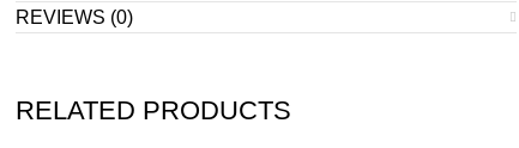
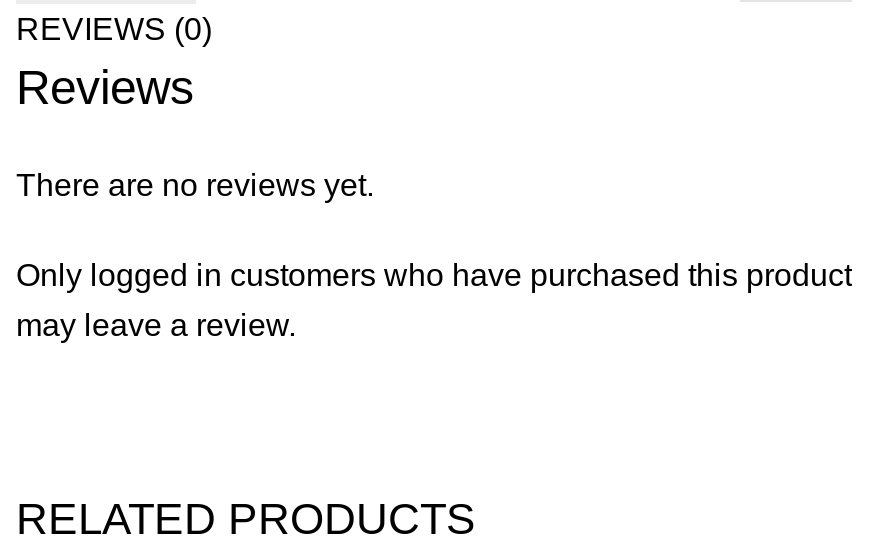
none -> [16,60,852,342] Reviews | There are no reviews yet. | Only logged in customers who have purchased this product | may leave a review.

